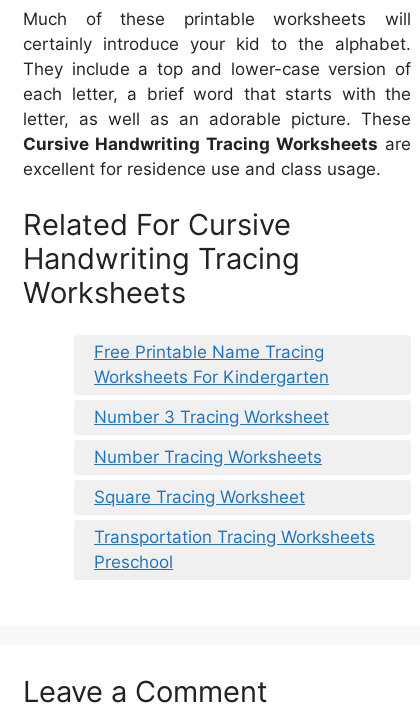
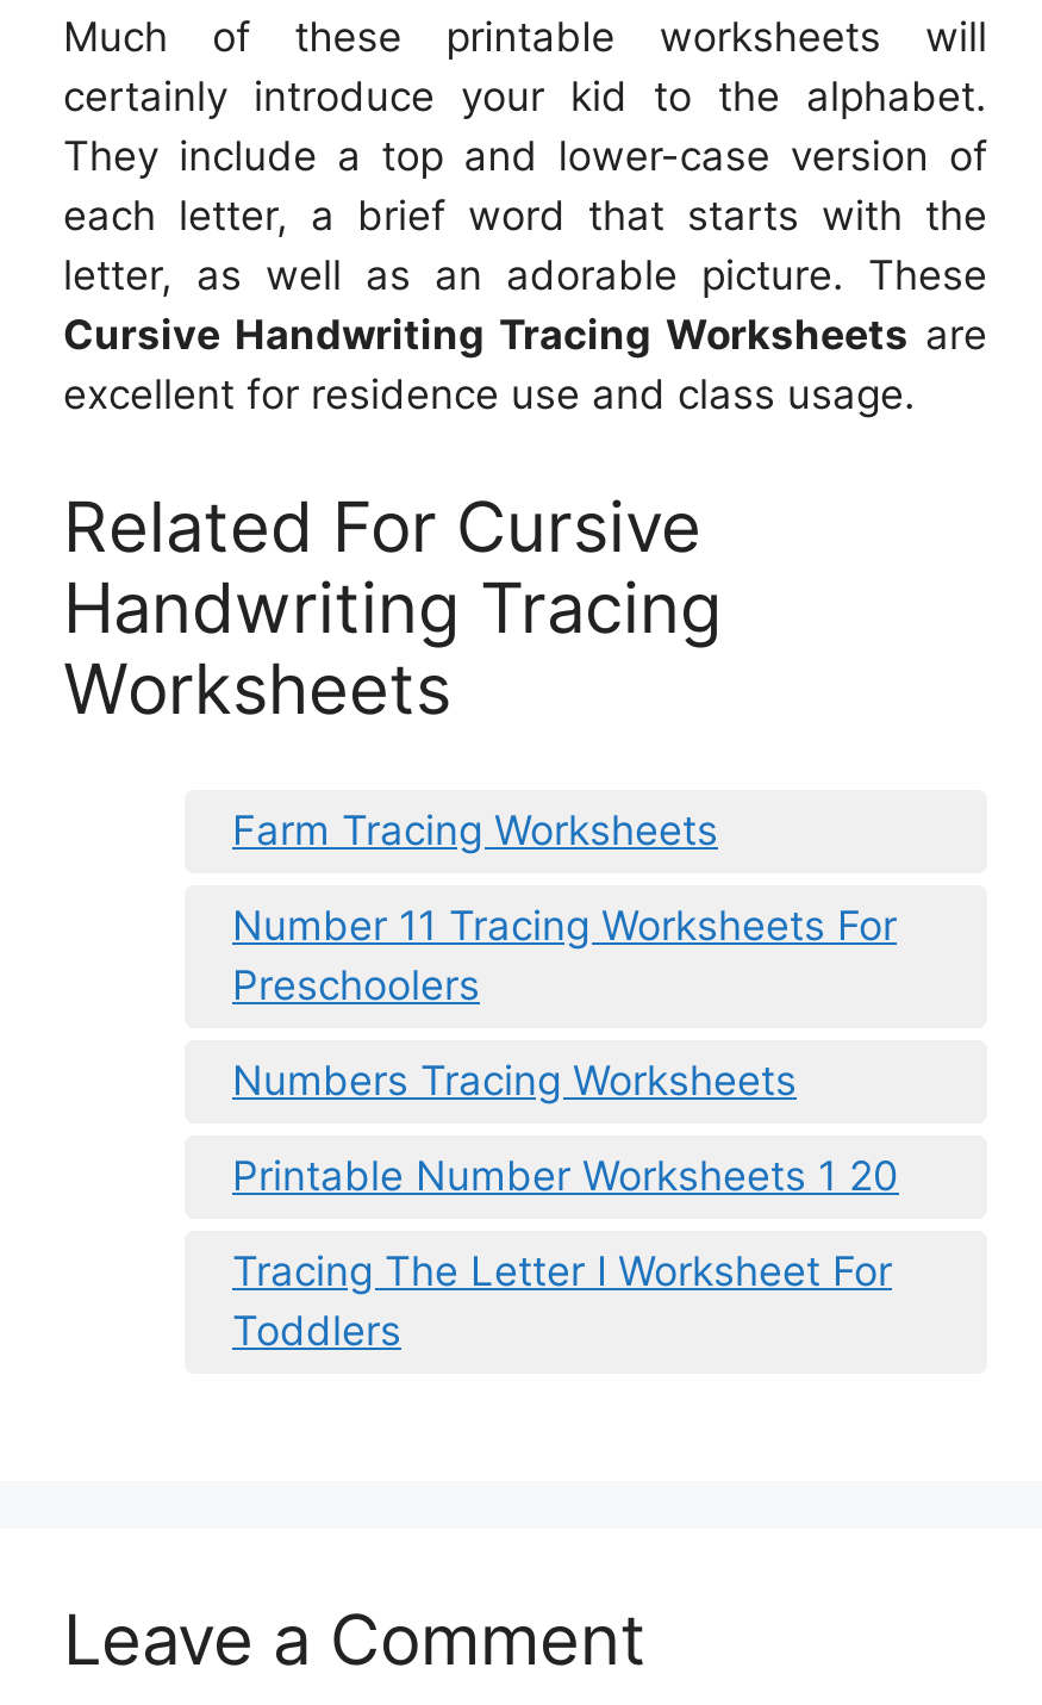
[94,342,329,387] Free Printable Name Tracing | Worksheets For Kindergarten -> [232,808,718,855] Farm Tracing Worksheets
[94,407,329,427] Number 3 Tracing Worksheet -> [232,903,897,1010] Number 11 Tracing Worksheets For | Preschoolers
[94,447,322,467] Number Tracing Worksheets -> [232,1058,797,1106] Numbers Tracing Worksheets
[94,487,305,507] Square Tracing Worksheet -> [232,1153,899,1201] Printable Number Worksheets 1 20
[94,527,375,572] Transportation Tracing Worksheets | Preschool -> [232,1249,892,1356] Tracing The Letter I Worksheet For | Toddlers

